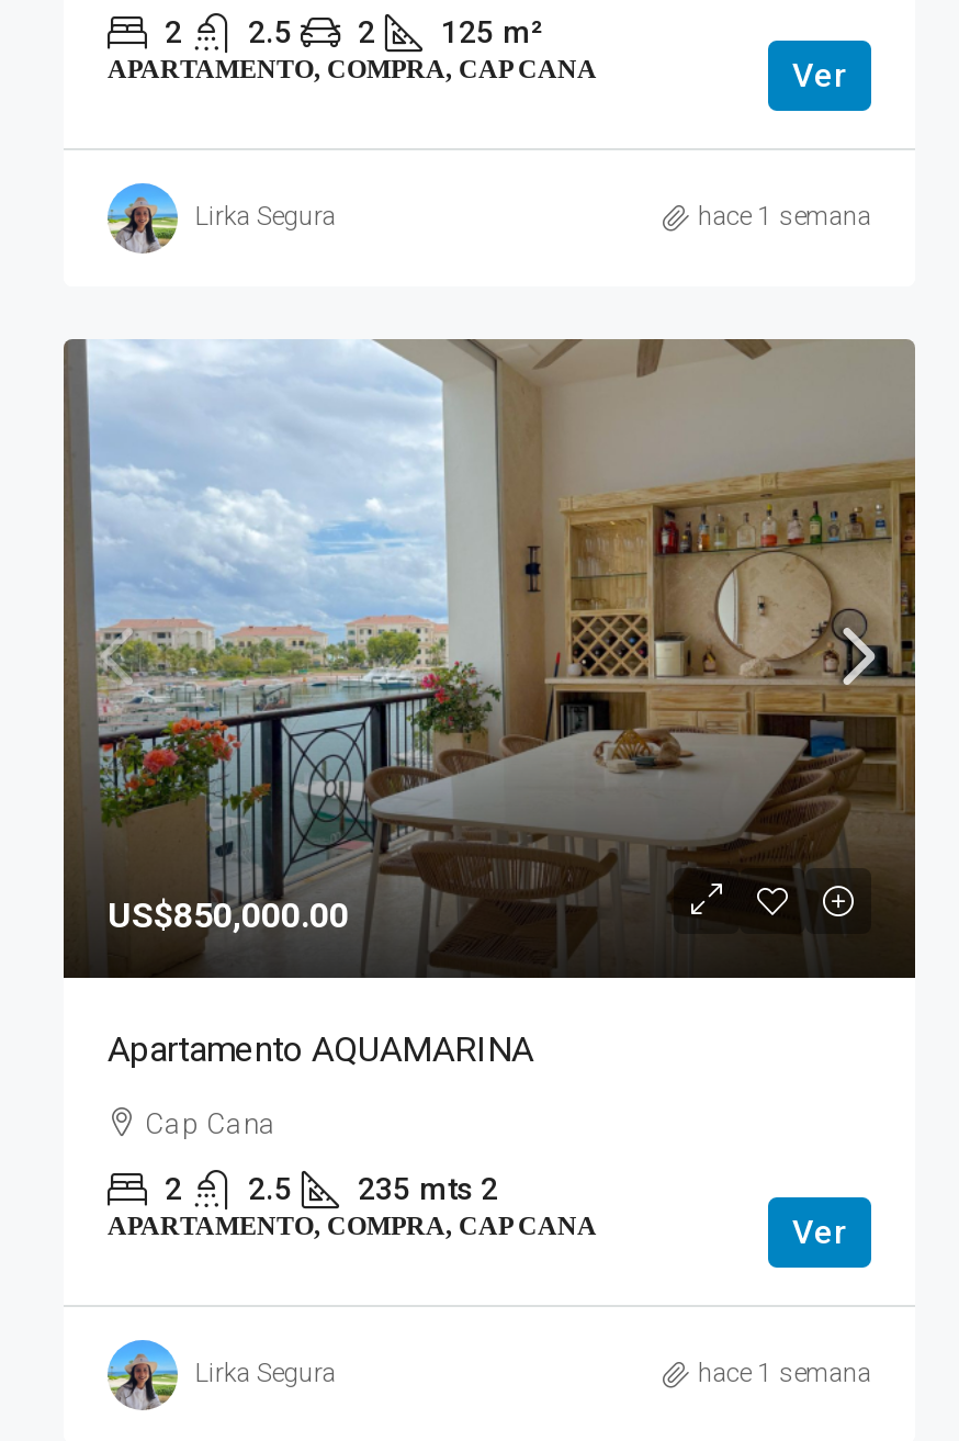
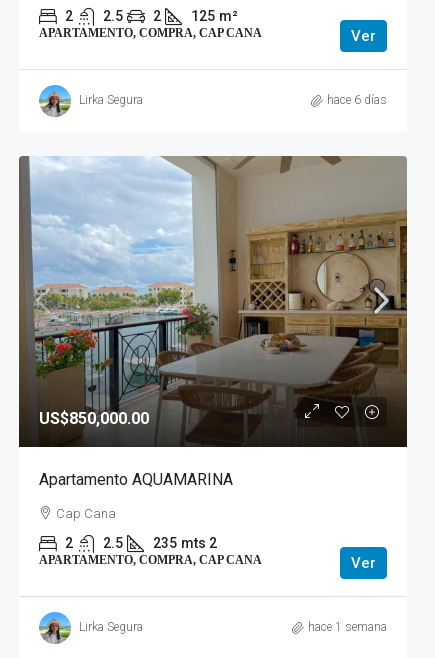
[698,201,871,232] hace 1 semana -> [327,93,387,107] hace 6 días

